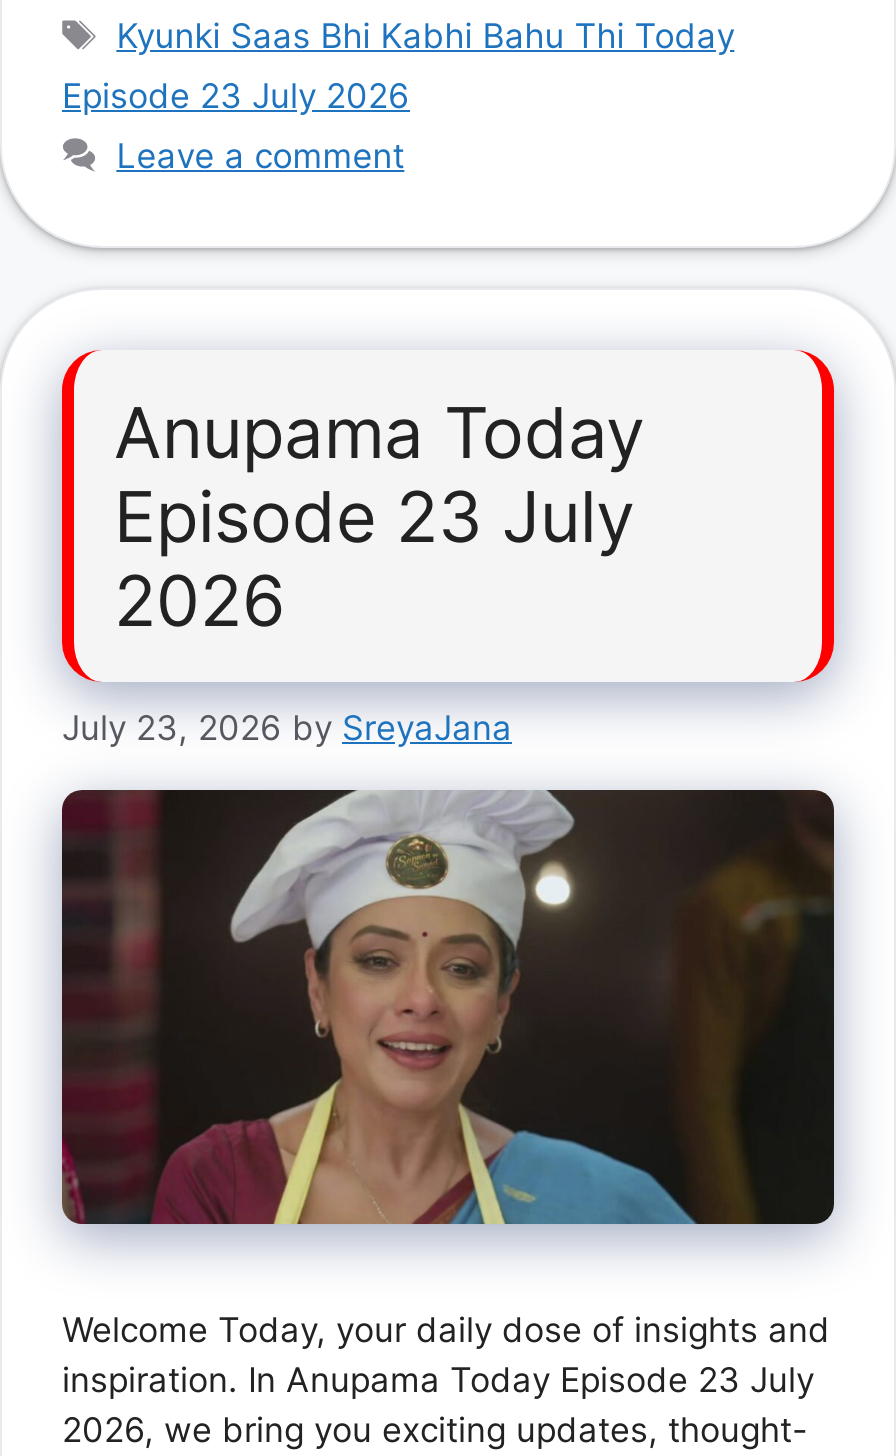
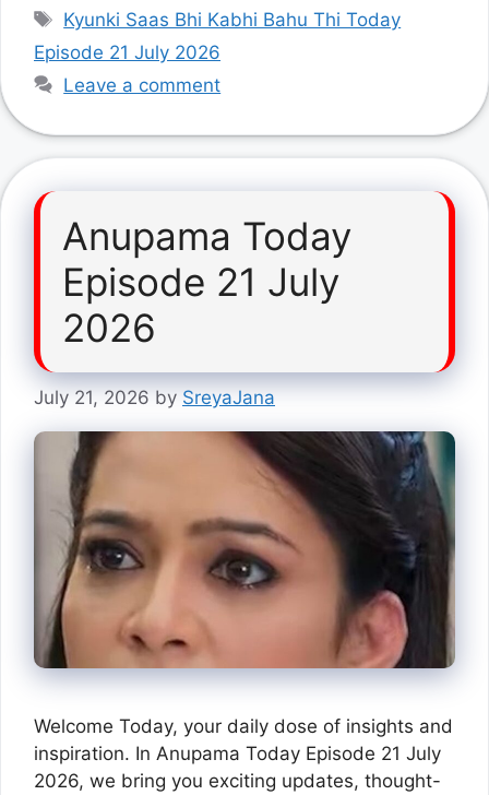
[62,75,410,115] Episode 23 July 2026 -> [34,41,220,63] Episode 21 July 2026
[114,473,634,557] Episode 23 July -> [62,258,339,304] Episode 21 July
[62,708,512,748] July 23, 2026 by SreyaJana -> [34,387,275,409] July 21, 2026 by SreyaJana
[62,788,836,1226] [image] -> [34,430,455,669] [image]
[62,1359,814,1399] inspiration. In Anupama Today Episode 23 July -> [34,742,441,764] inspiration. In Anupama Today Episode 21 July

